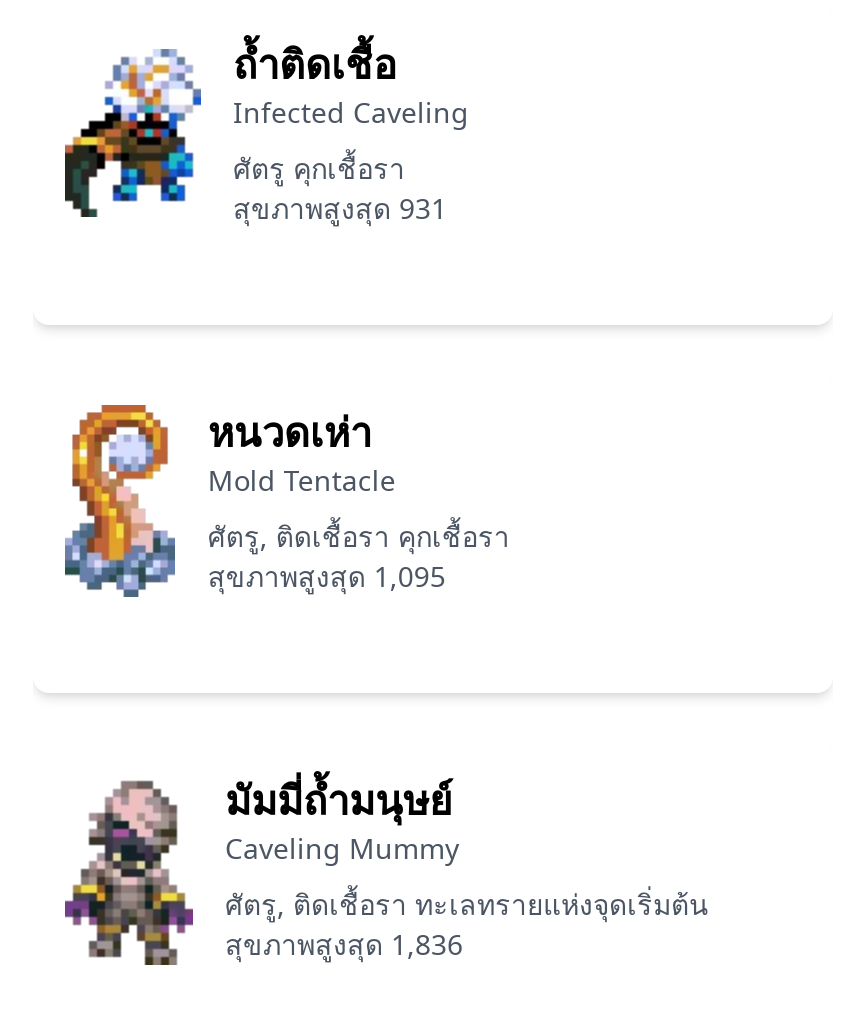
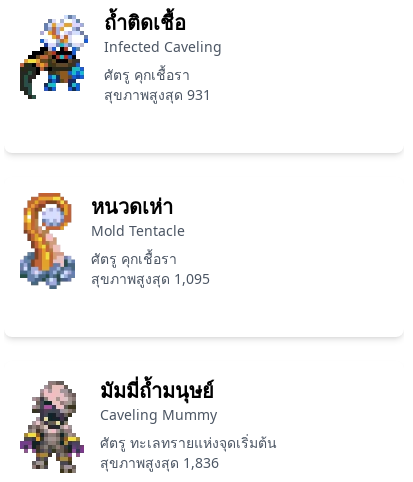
[208,517,510,555] ศัตรู, ติดเชื้อรา คุกเชื้อรา -> [91,249,177,268] ศัตรู คุกเชื้อรา
[225,885,709,923] ศัตรู, ติดเชื้อรา ทะเลทรายแห่งจุดเริ่มต้น -> [100,433,277,452] ศัตรู ทะเลทรายแห่งจุดเริ่มต้น

